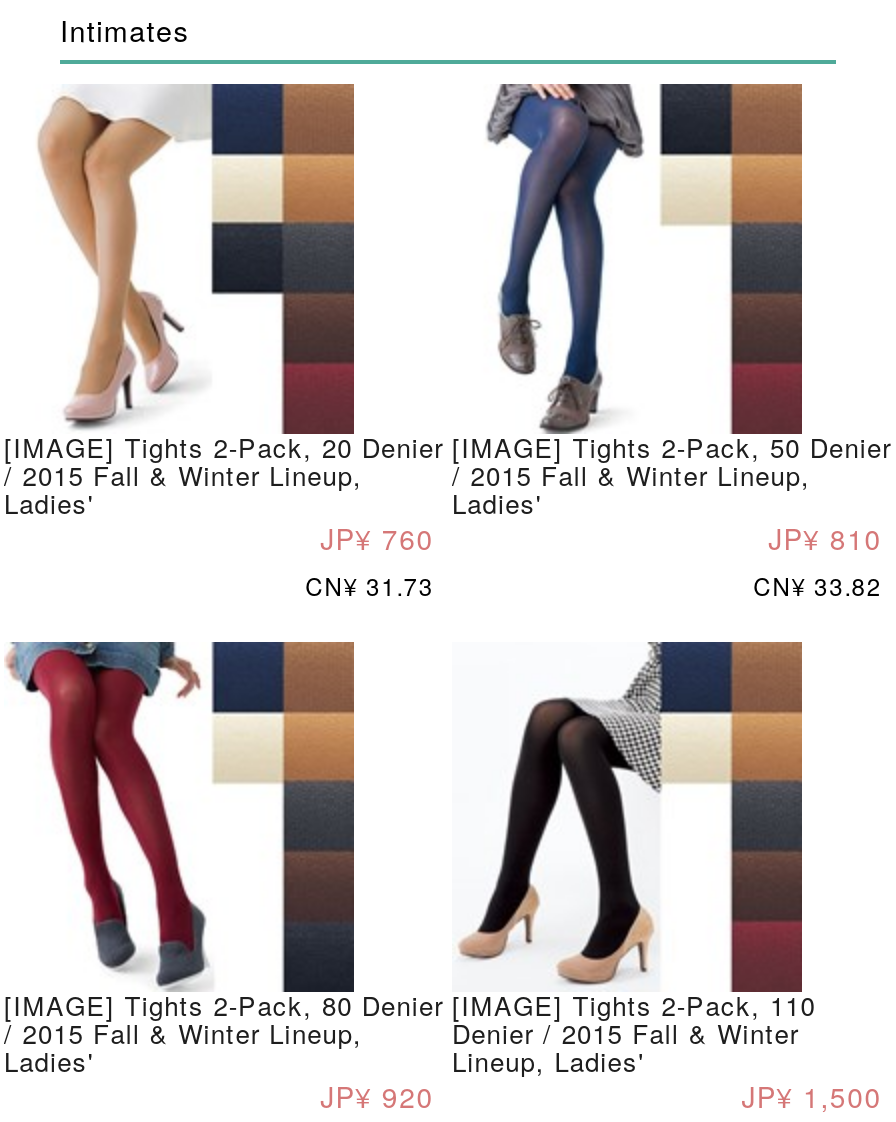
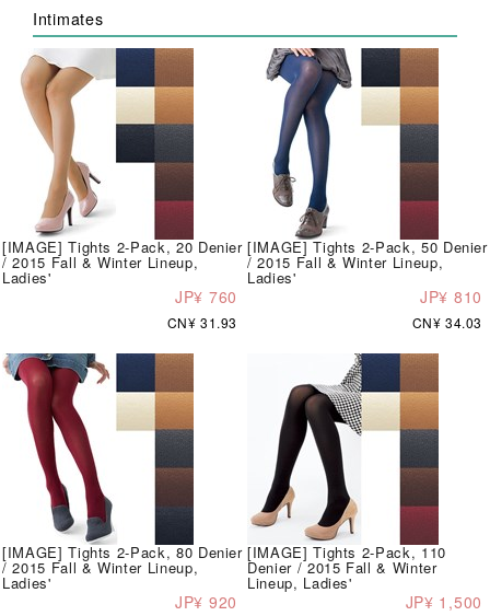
[305,568,434,602] CN¥ 31.73 -> [167,313,237,332] CN¥ 31.93
[753,568,882,602] CN¥ 33.82 -> [412,313,482,332] CN¥ 34.03

